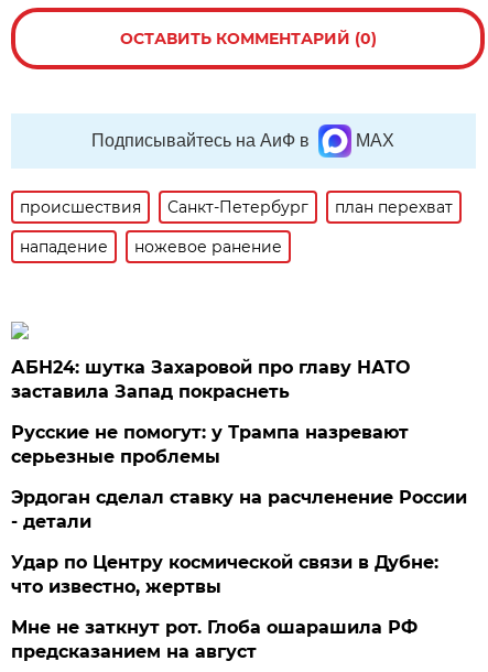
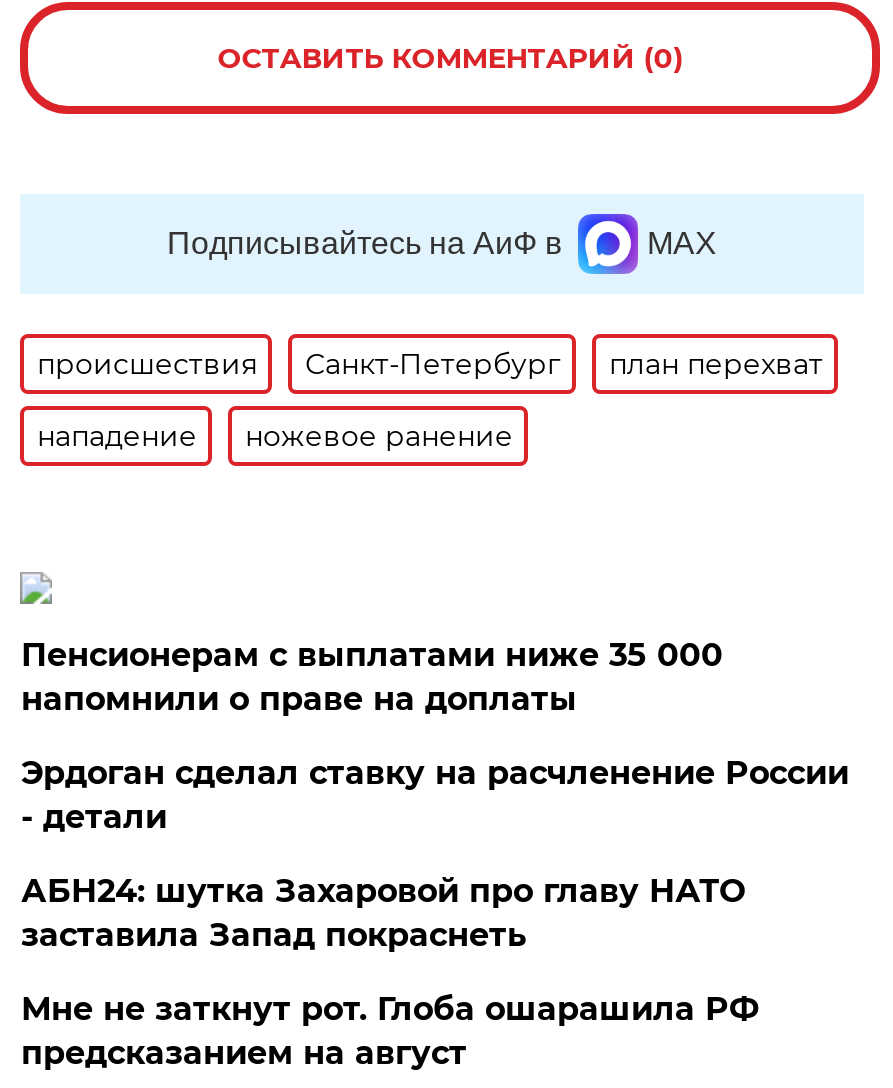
none -> [21,635,723,717] Пенсионерам с выплатами ниже 35 000 | напомнили о праве на доплаты
moved [11,356,410,402] -> [21,871,745,953]: АБН24: шутка Захаровой про главу НАТО | заставила Запад покраснеть
[11,421,439,597] Русские не помогут: у Трампа назревают | серьезные проблемы | Удар по Центру космической связи в Дубне: | что известно, жертвы -> none
moved [11,486,468,532] -> [21,753,849,835]: Эрдоган сделал ставку на расчленение России | - детали

